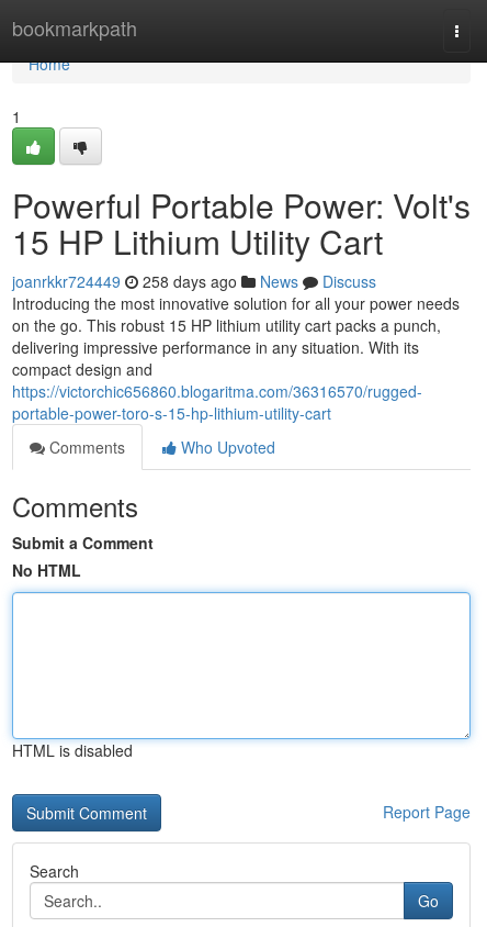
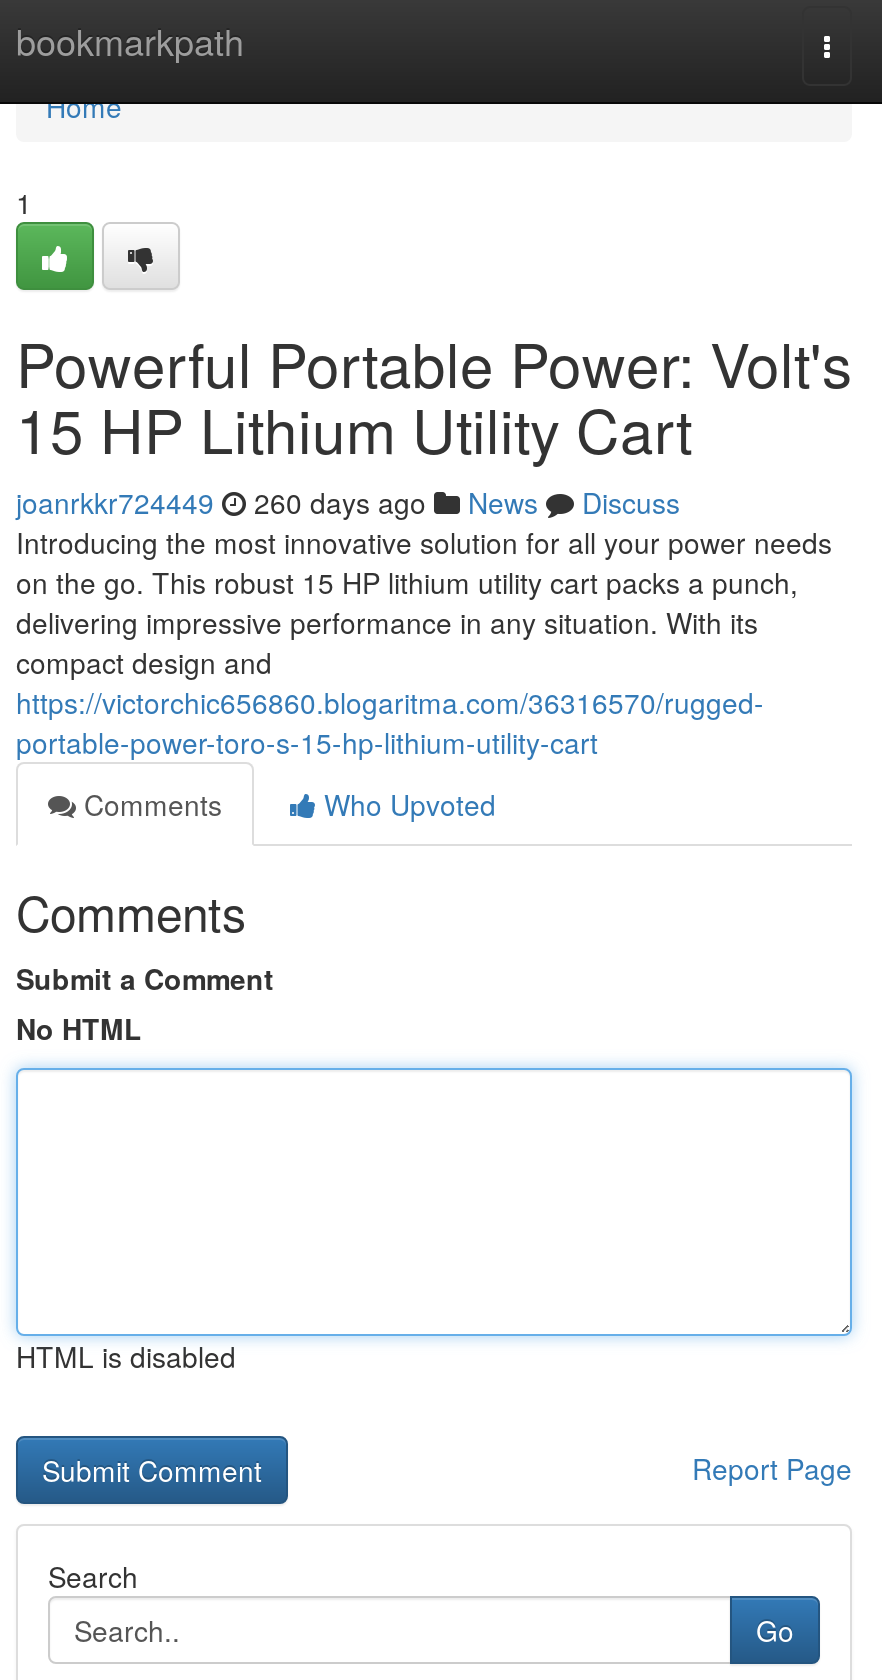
[12,270,376,292] joanrkkr724449 258 days ago News Discuss -> [16,482,680,522] joanrkkr724449 260 days ago News Discuss

